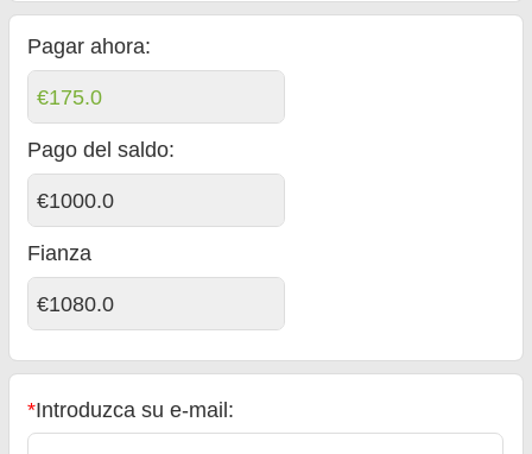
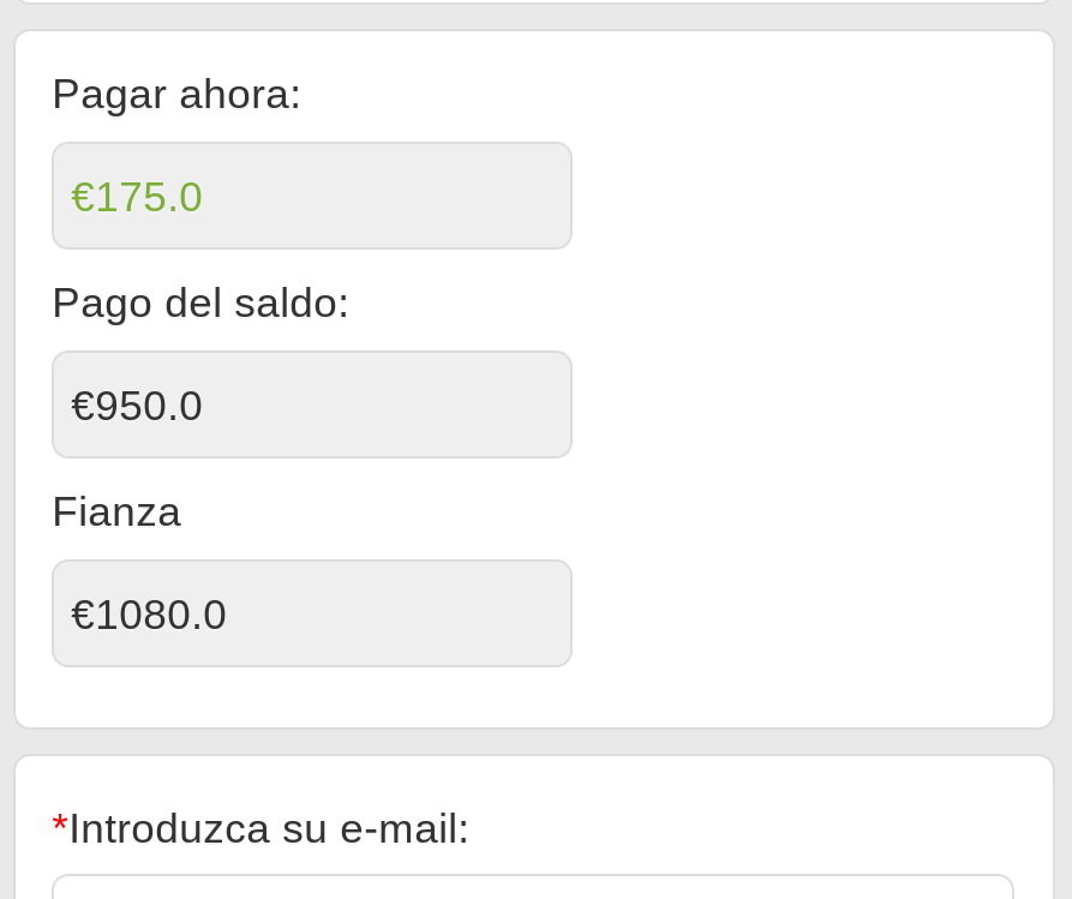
[37,189,114,213] €1000.0 -> [71,381,203,429] €950.0

